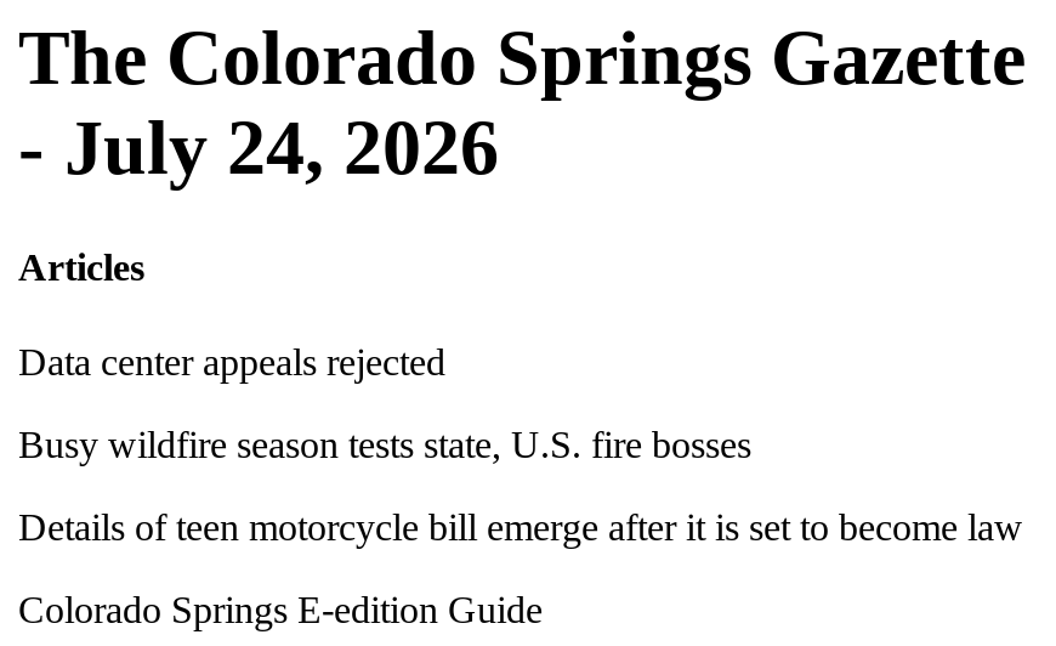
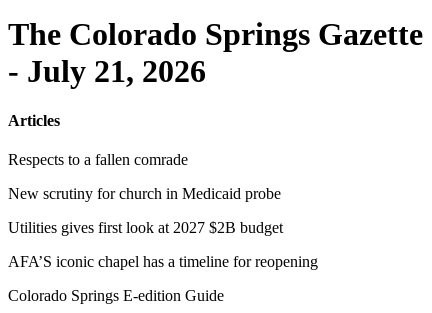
[18,104,499,192] - July 24, 2026 -> [8,53,206,89] - July 21, 2026
[18,341,1023,548] Data center appeals rejected | Busy wildfire season tests state, U.S. fire bosses | Details of teen motorcycle bill emerge after it is set to become law -> [8,151,318,270] Respects to a fallen comrade | New scrutiny for church in Medicaid probe | Utilities gives first look at 2027 $2B budget | AFA’S iconic chapel has a timeline for reopening

